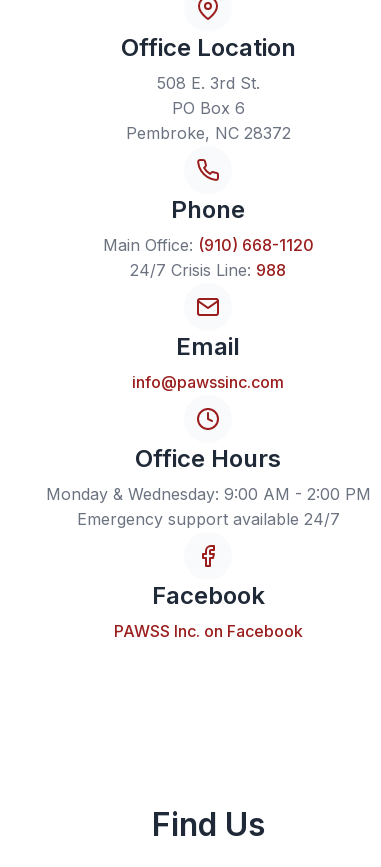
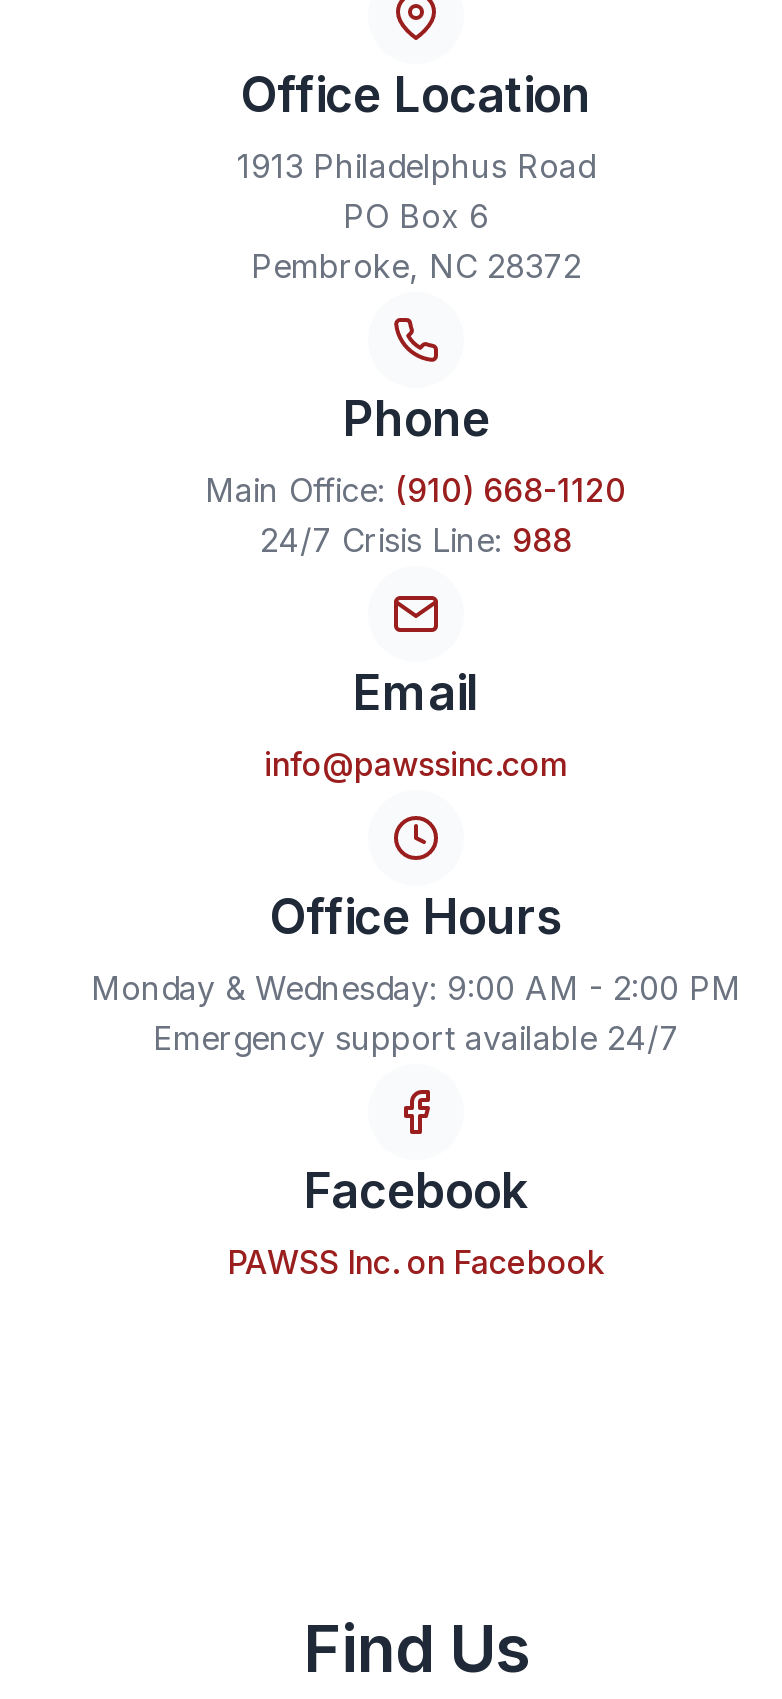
[156,73,259,93] 508 E. 3rd St. -> [237,146,595,186] 1913 Philadelphus Road

